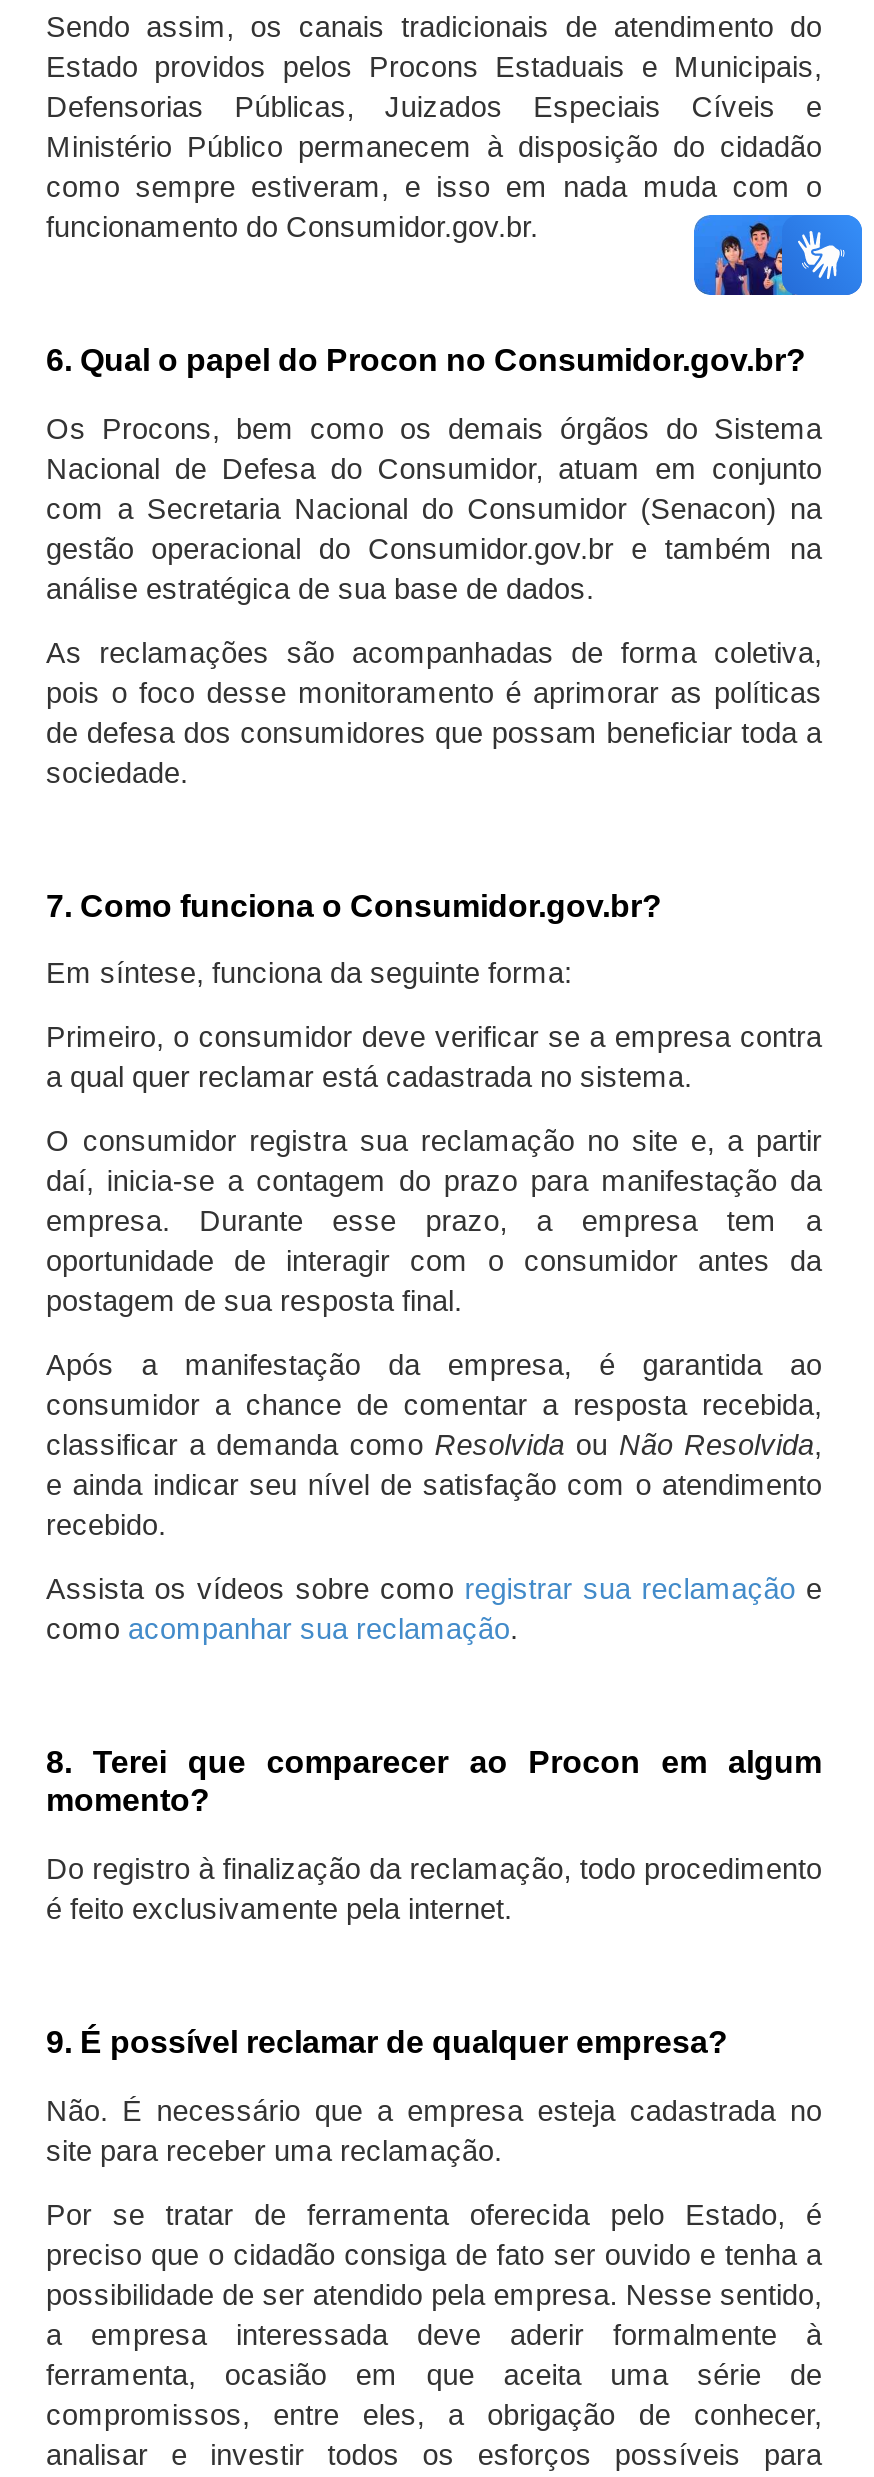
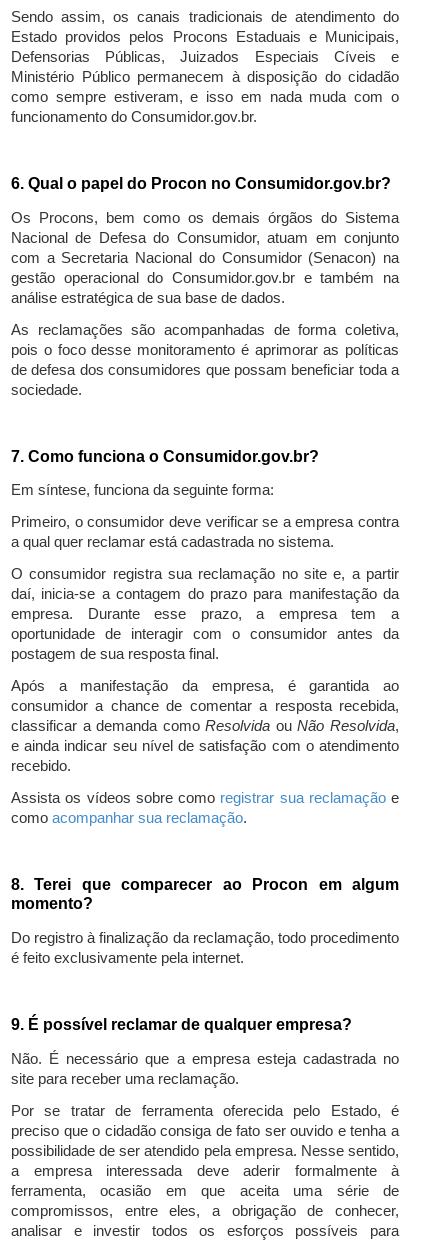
[692,213,864,297] [image] -> none

